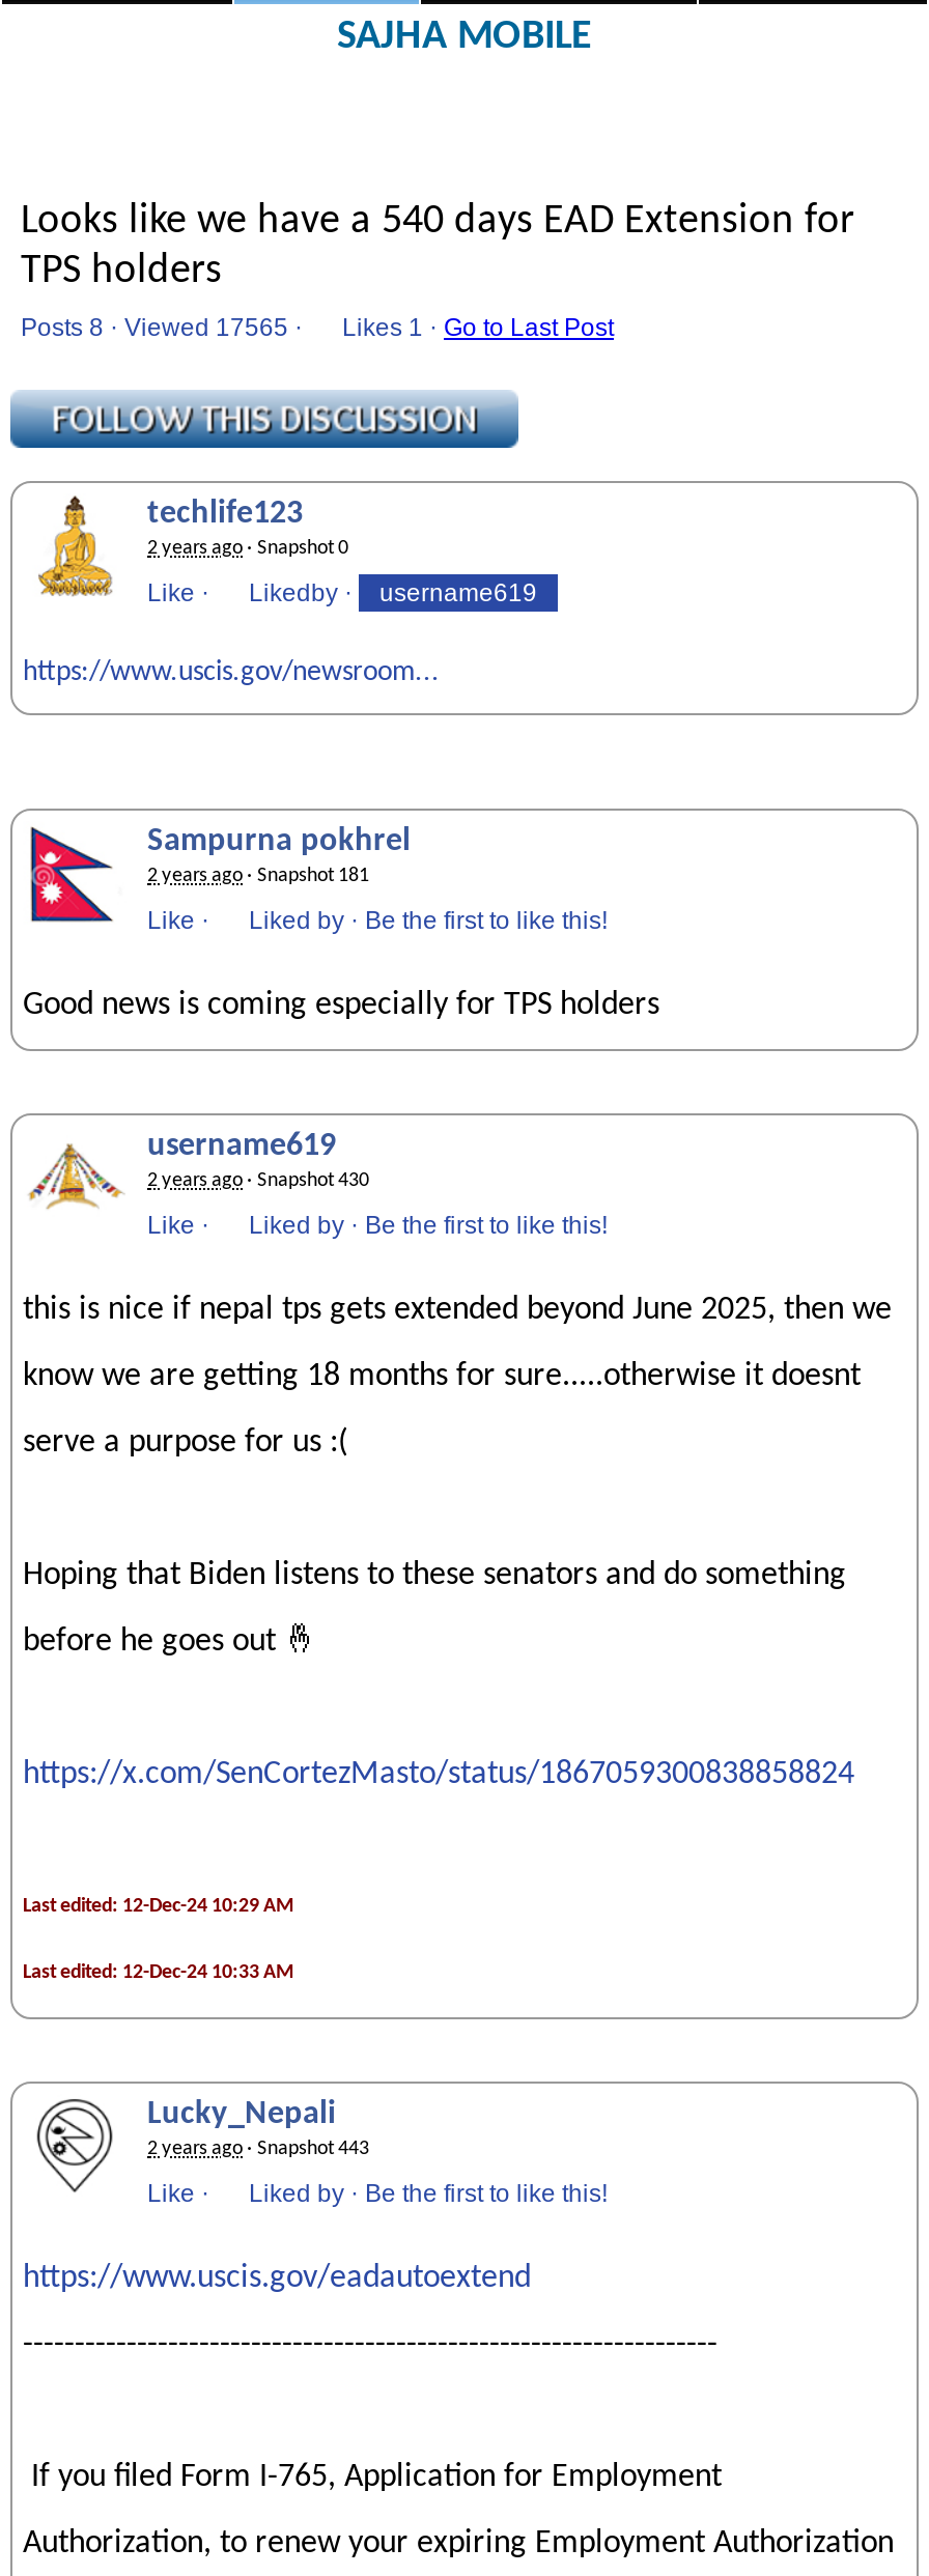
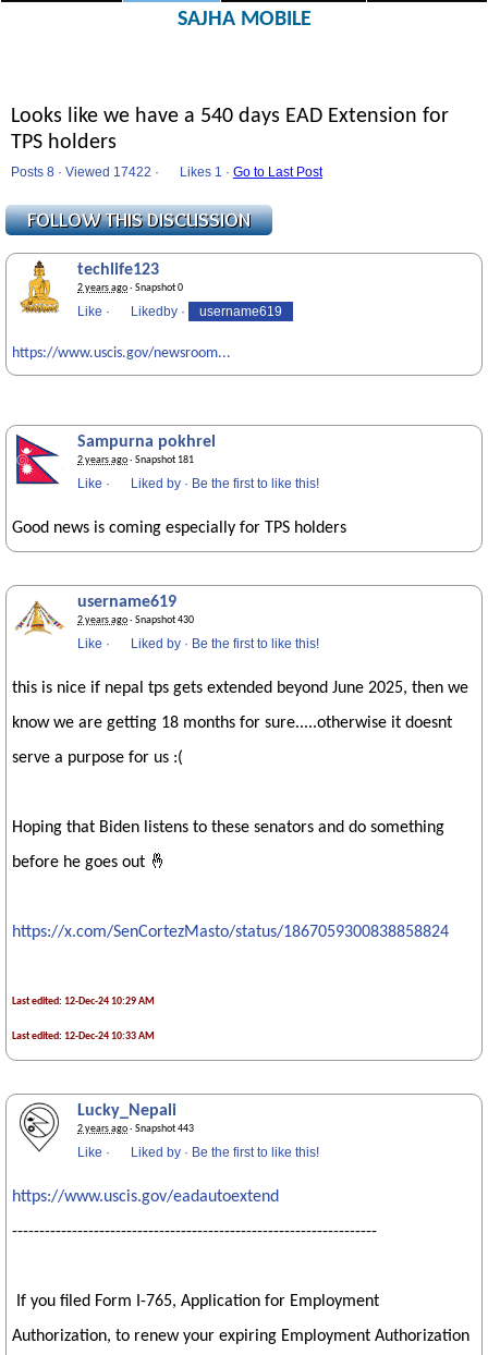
[21,313,614,342] Posts 8 · Viewed 17565 · Likes 1 · Go to Last Post -> [11,164,322,180] Posts 8 · Viewed 17422 · Likes 1 · Go to Last Post

